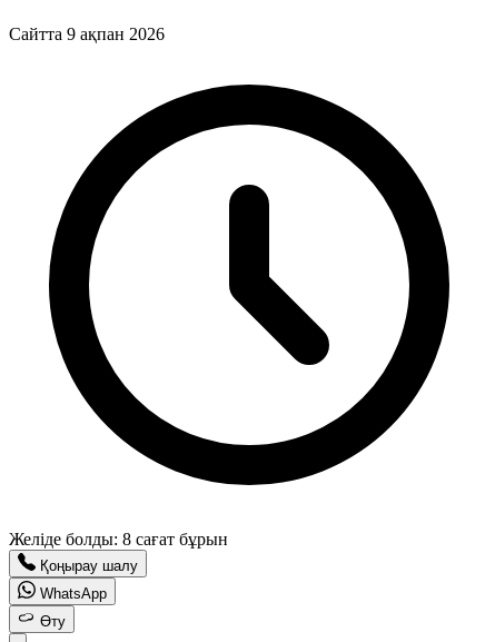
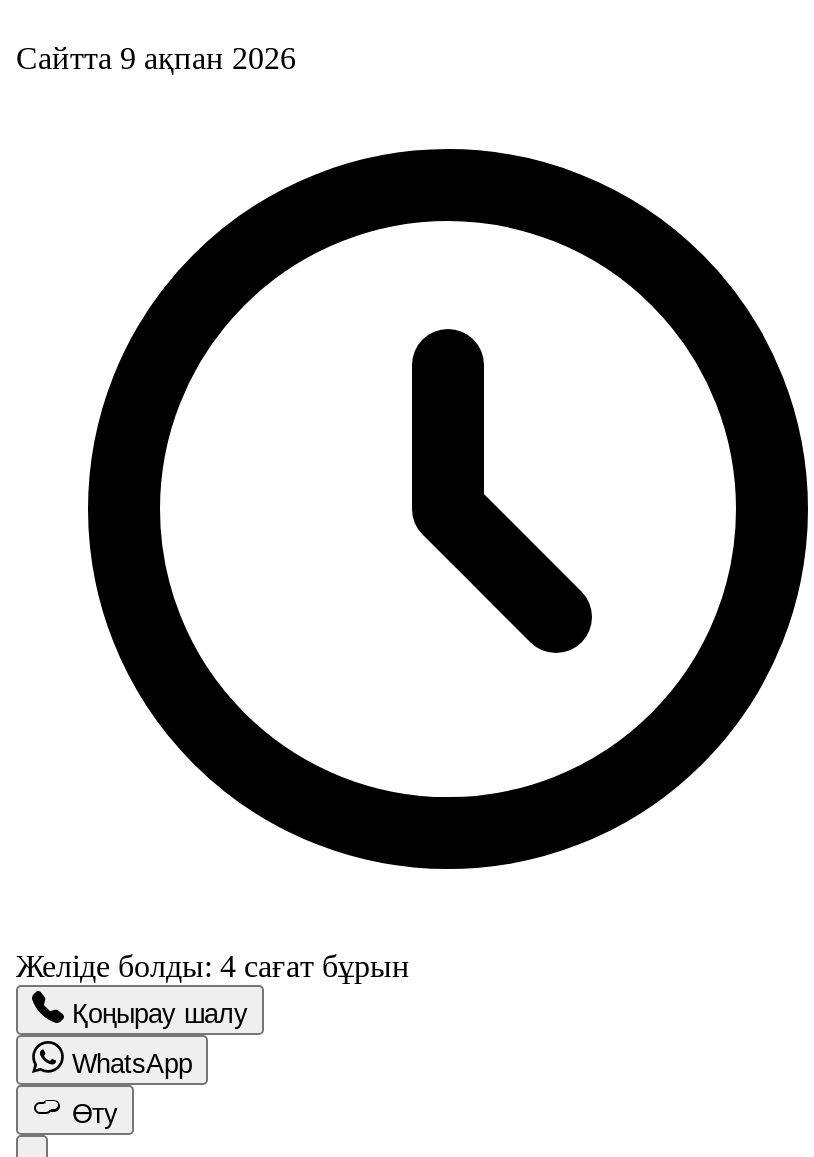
[9,530,228,549] Желіде болды: 8 сағат бұрын -> [16,948,410,982] Желіде болды: 4 сағат бұрын

